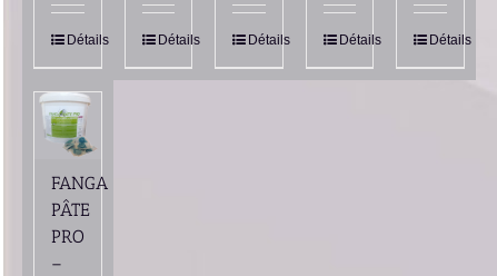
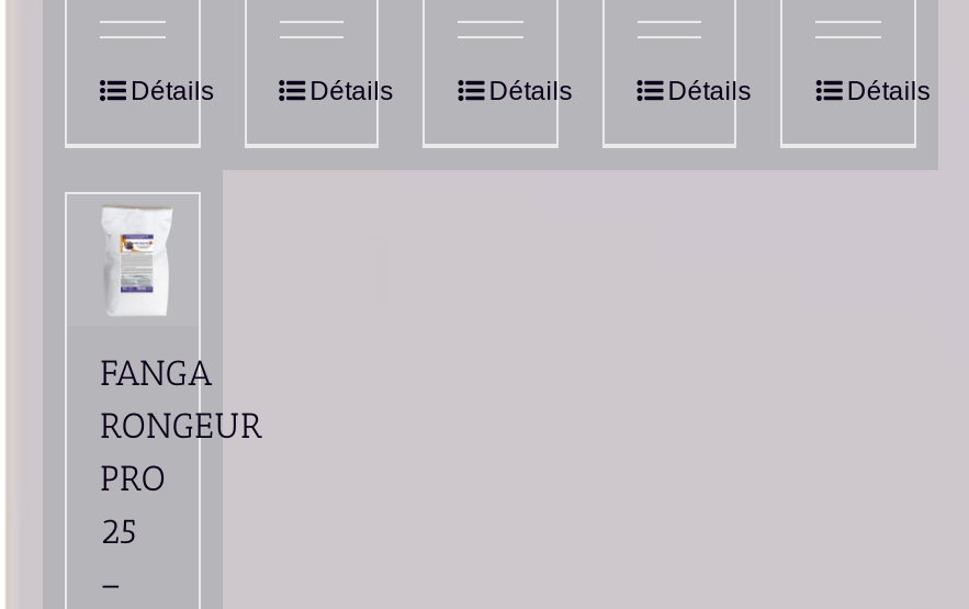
[39,91,96,220] [image] | PÂTE -> [78,194,262,446] [image] | RONGEUR
none -> [100,510,137,552] 25

